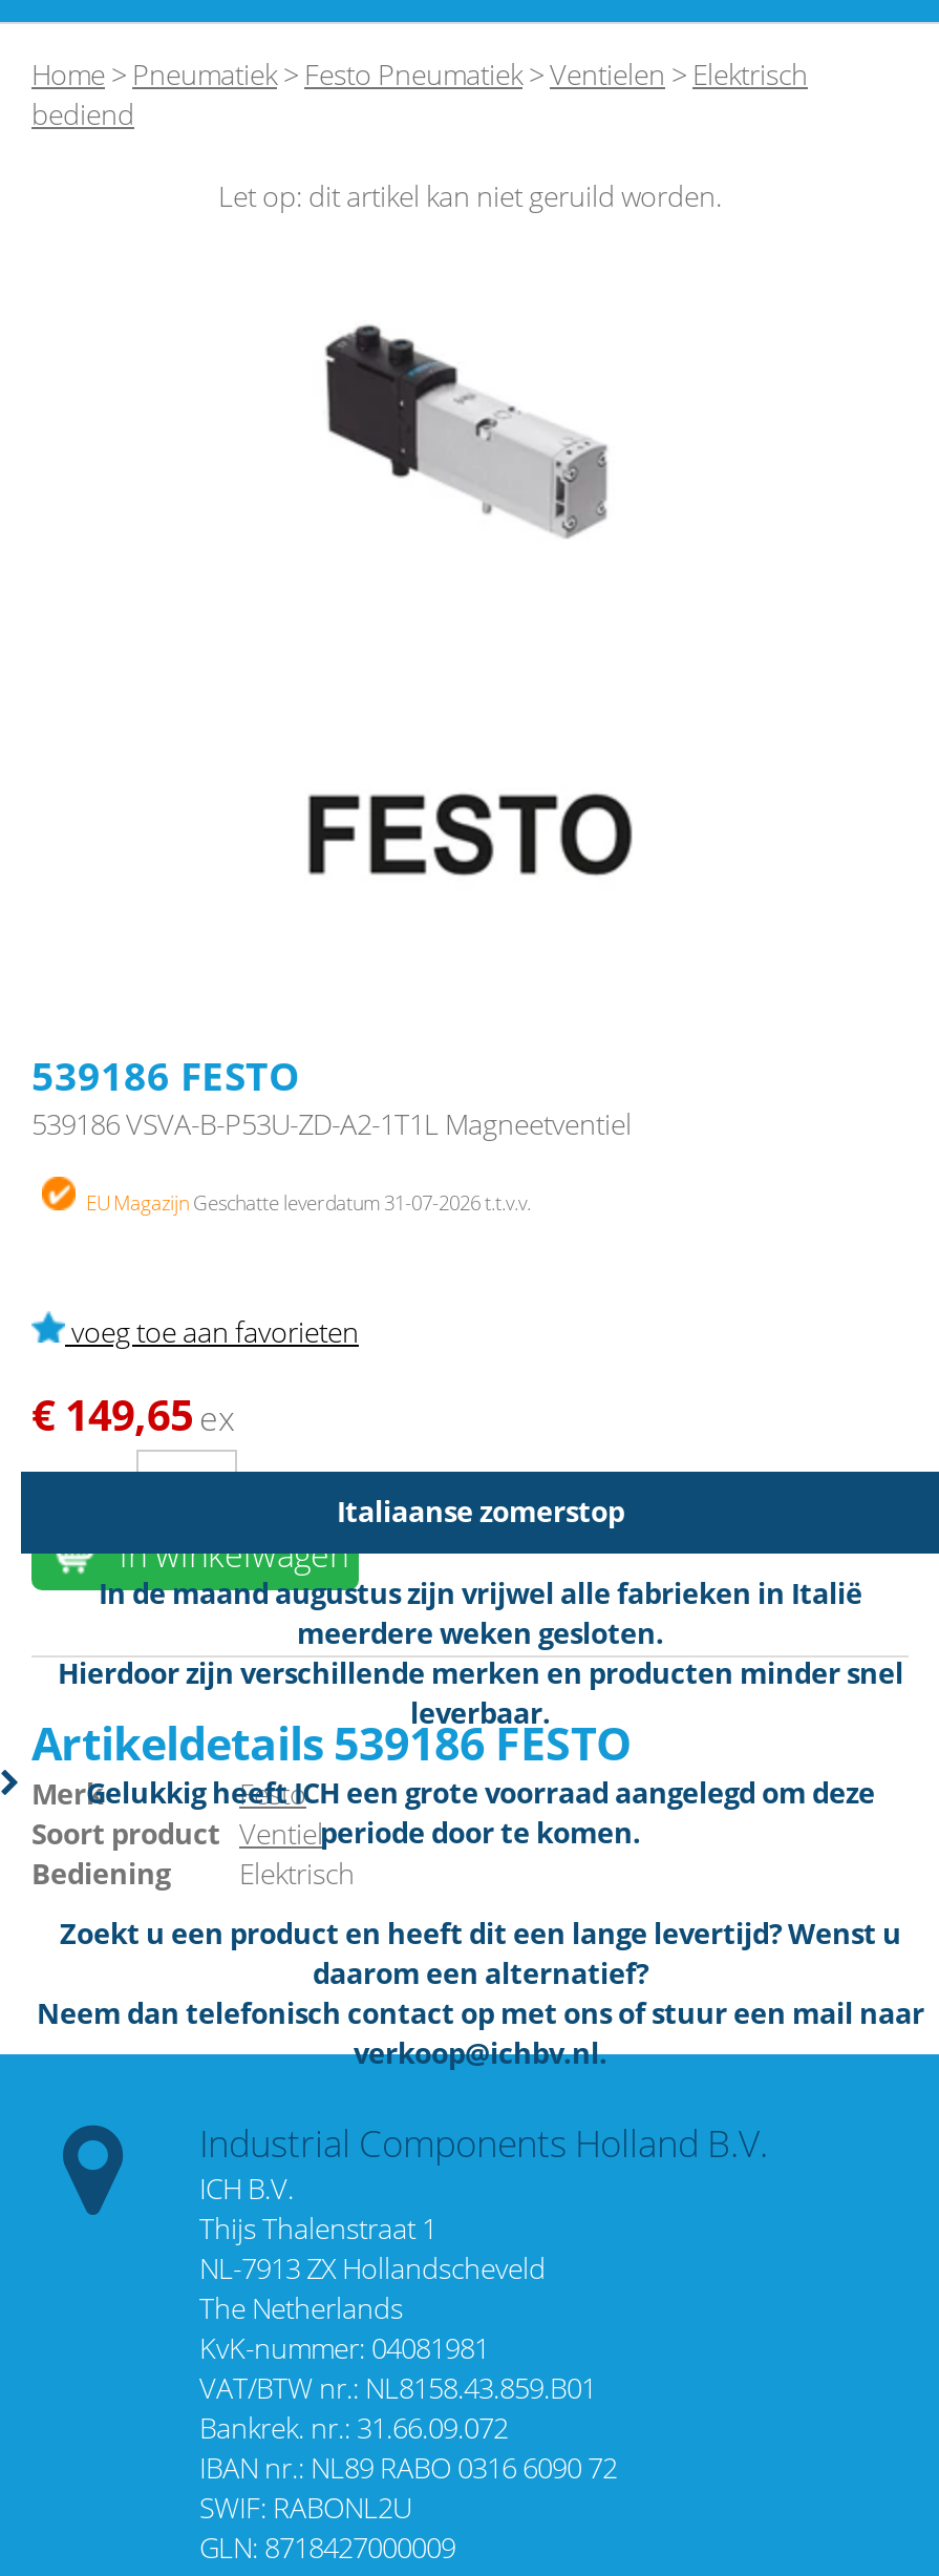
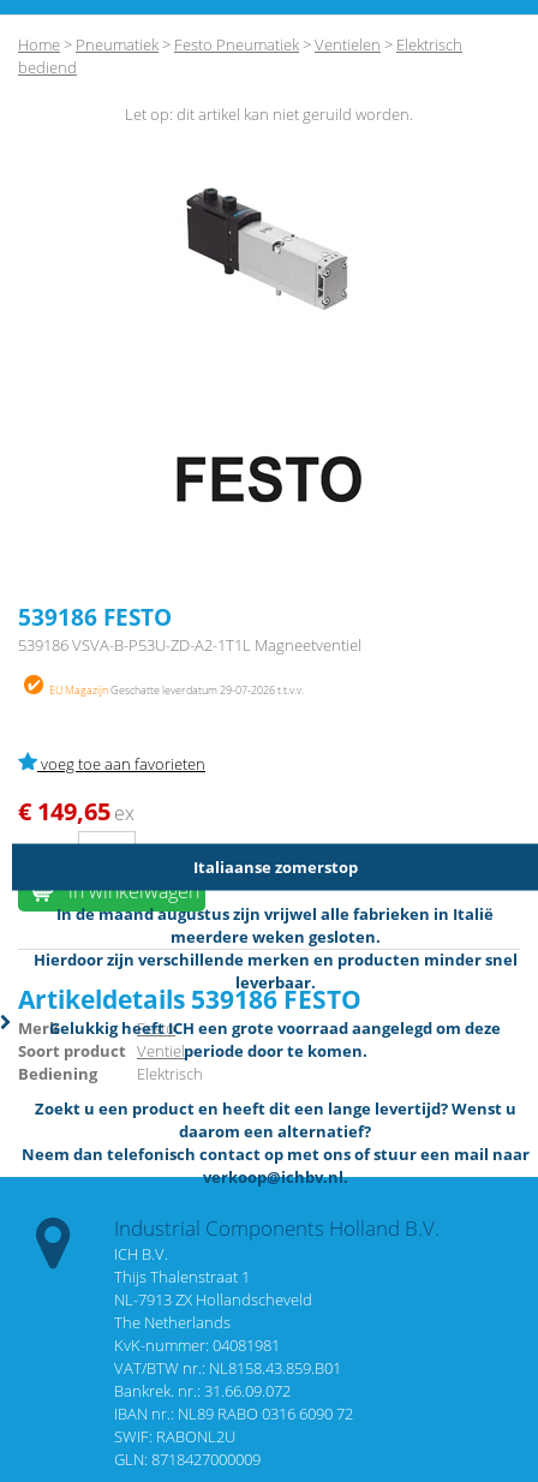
[86,1189,531,1217] EU Magazijn Geschatte leverdatum 31-07-2026 t.t.v.v. -> [49,682,304,698] EU Magazijn Geschatte leverdatum 29-07-2026 t.t.v.v.

